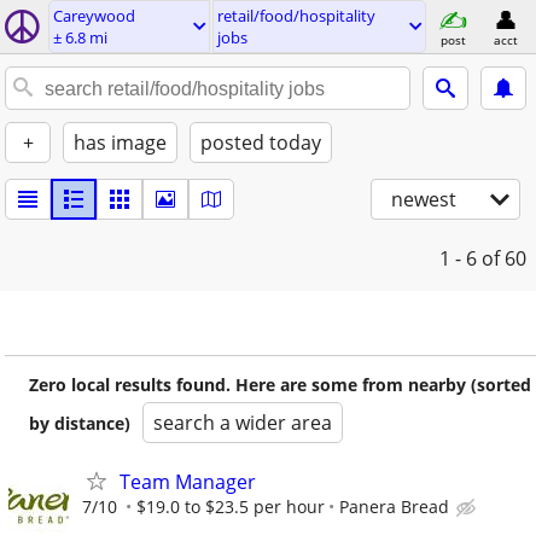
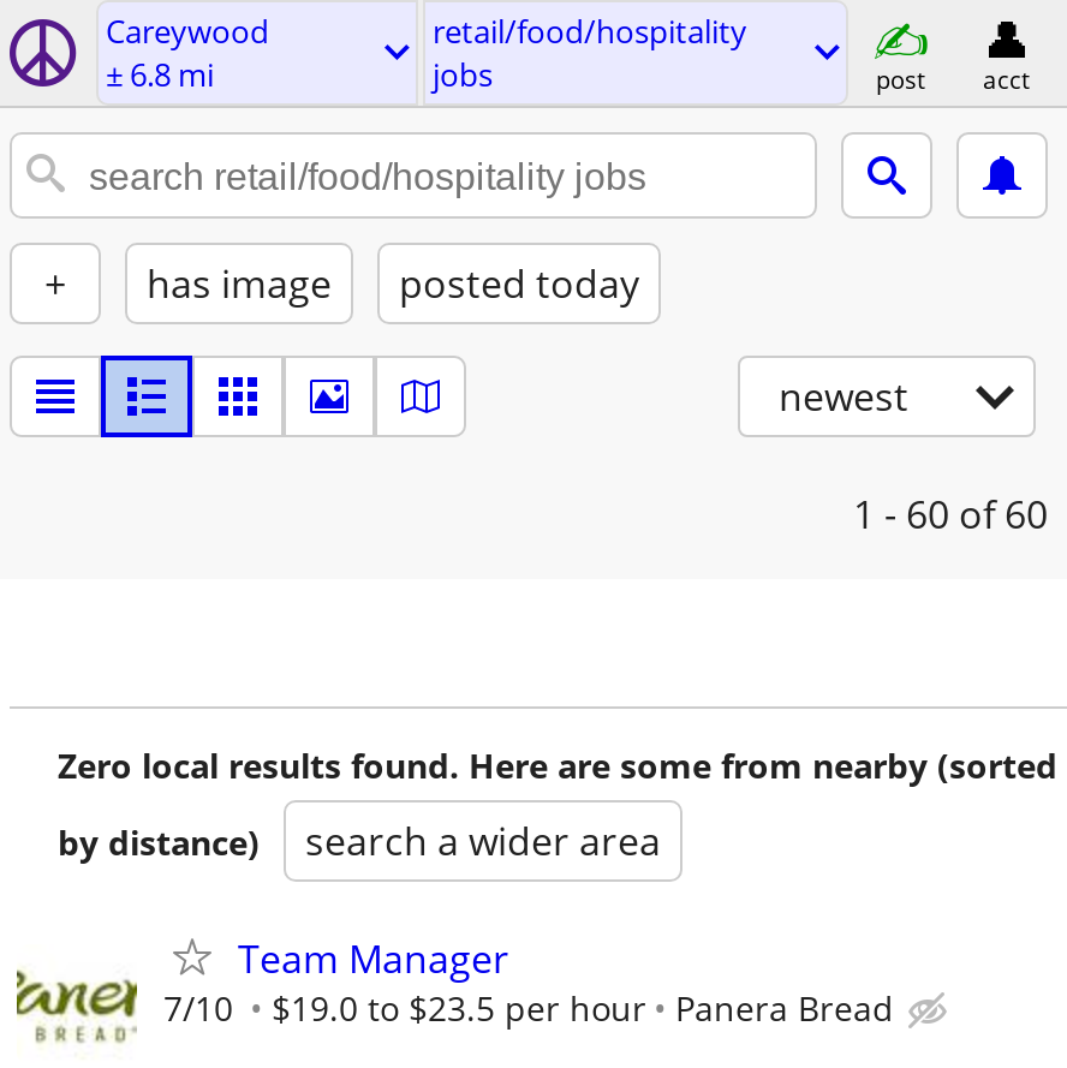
[439,245,526,272] 1 - 6 of 60 -> [853,488,1048,541] 1 - 60 of 60

